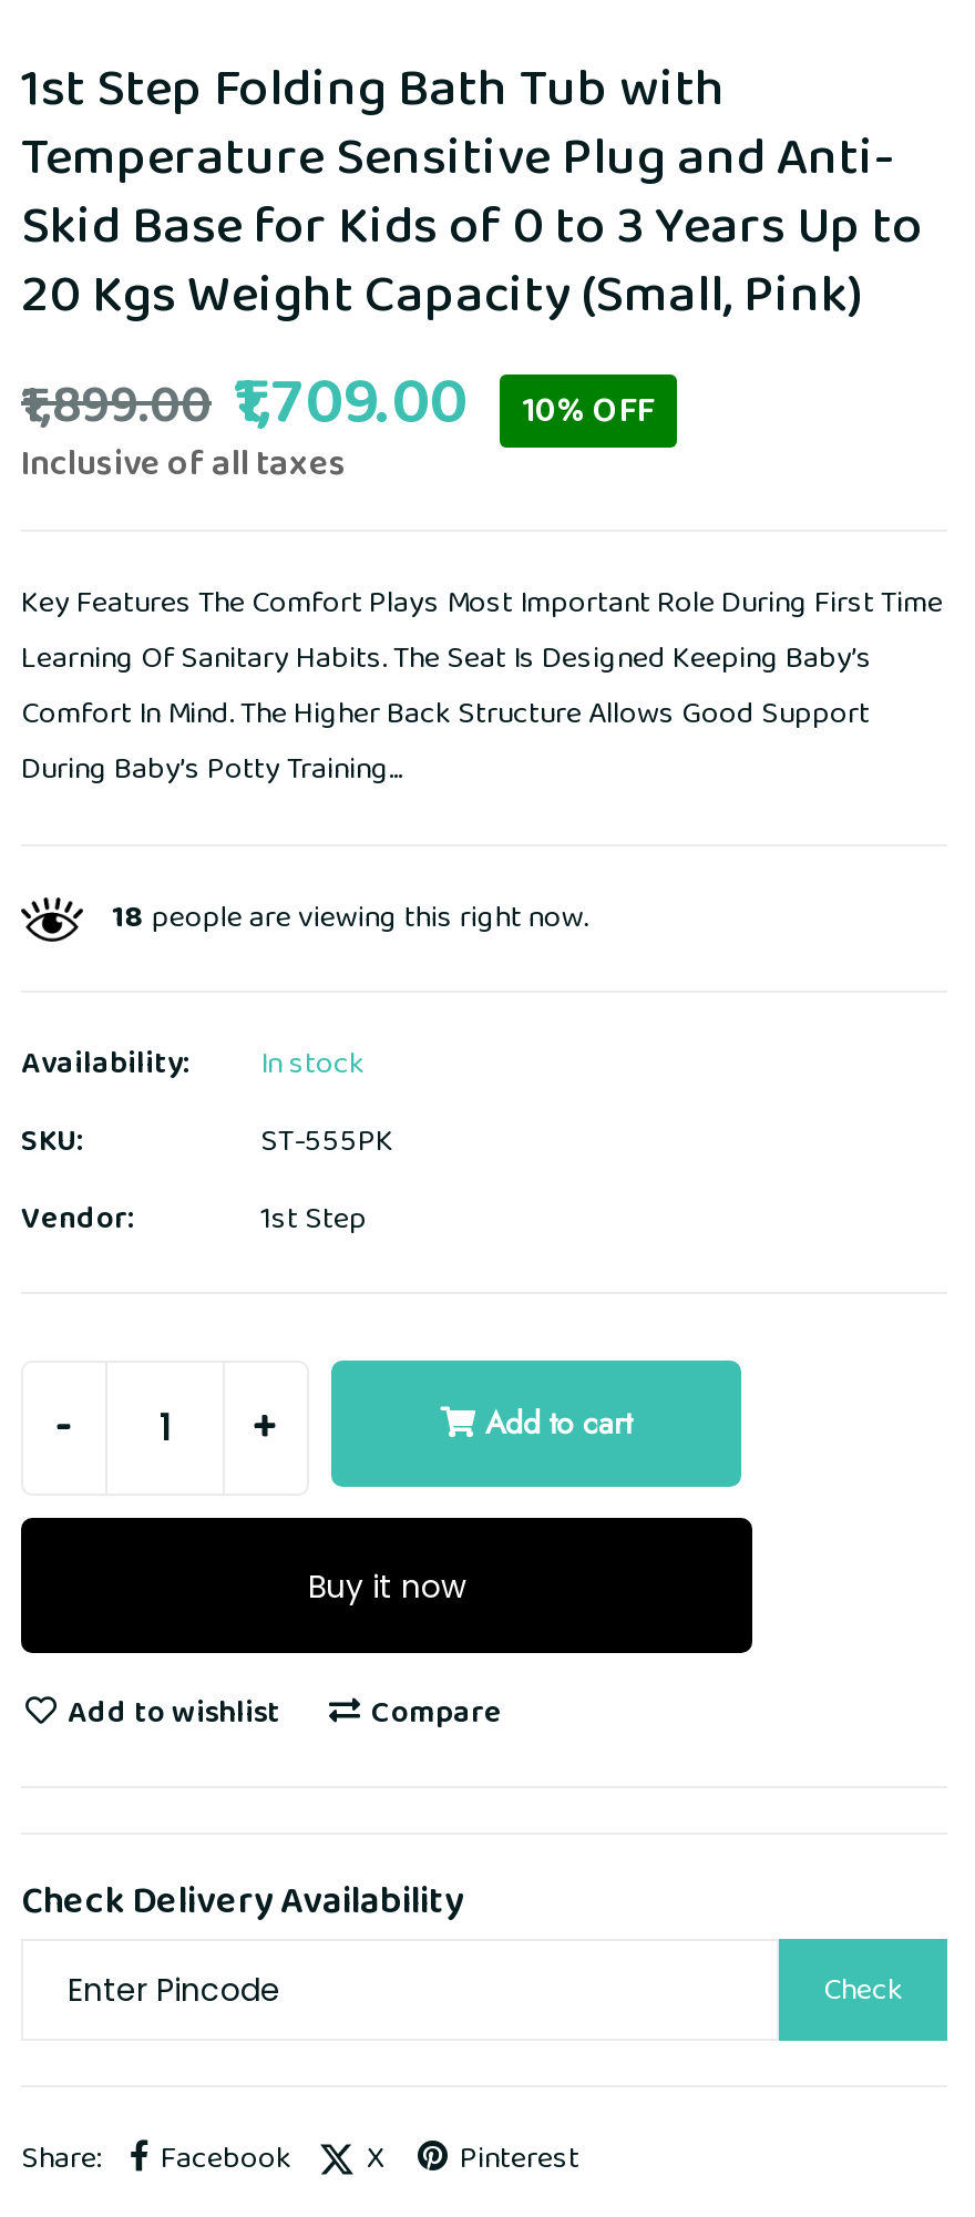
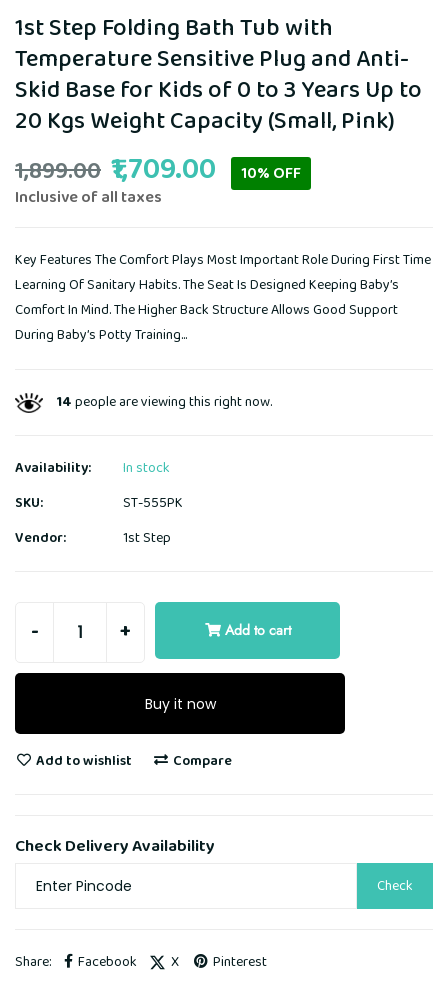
[111,893,588,942] 18 people are viewing this right now. -> [56,391,272,413] 14 people are viewing this right now.

